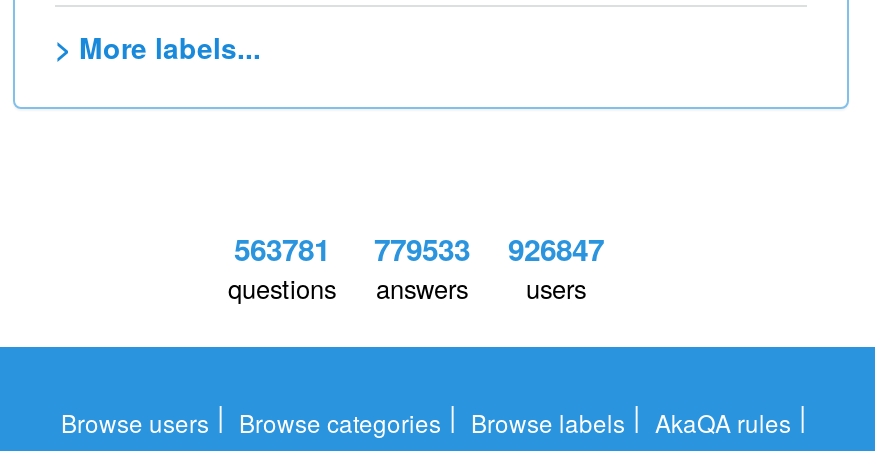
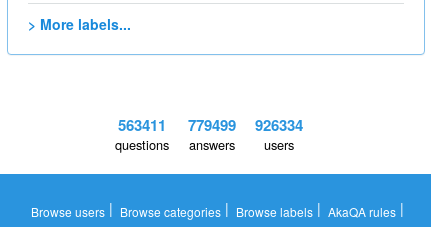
[234,227,330,271] 563781 -> [117,114,165,136] 563411
[374,227,470,271] 779533 -> [187,114,235,136] 779499
[508,227,604,271] 926847 -> [254,114,302,136] 926334

